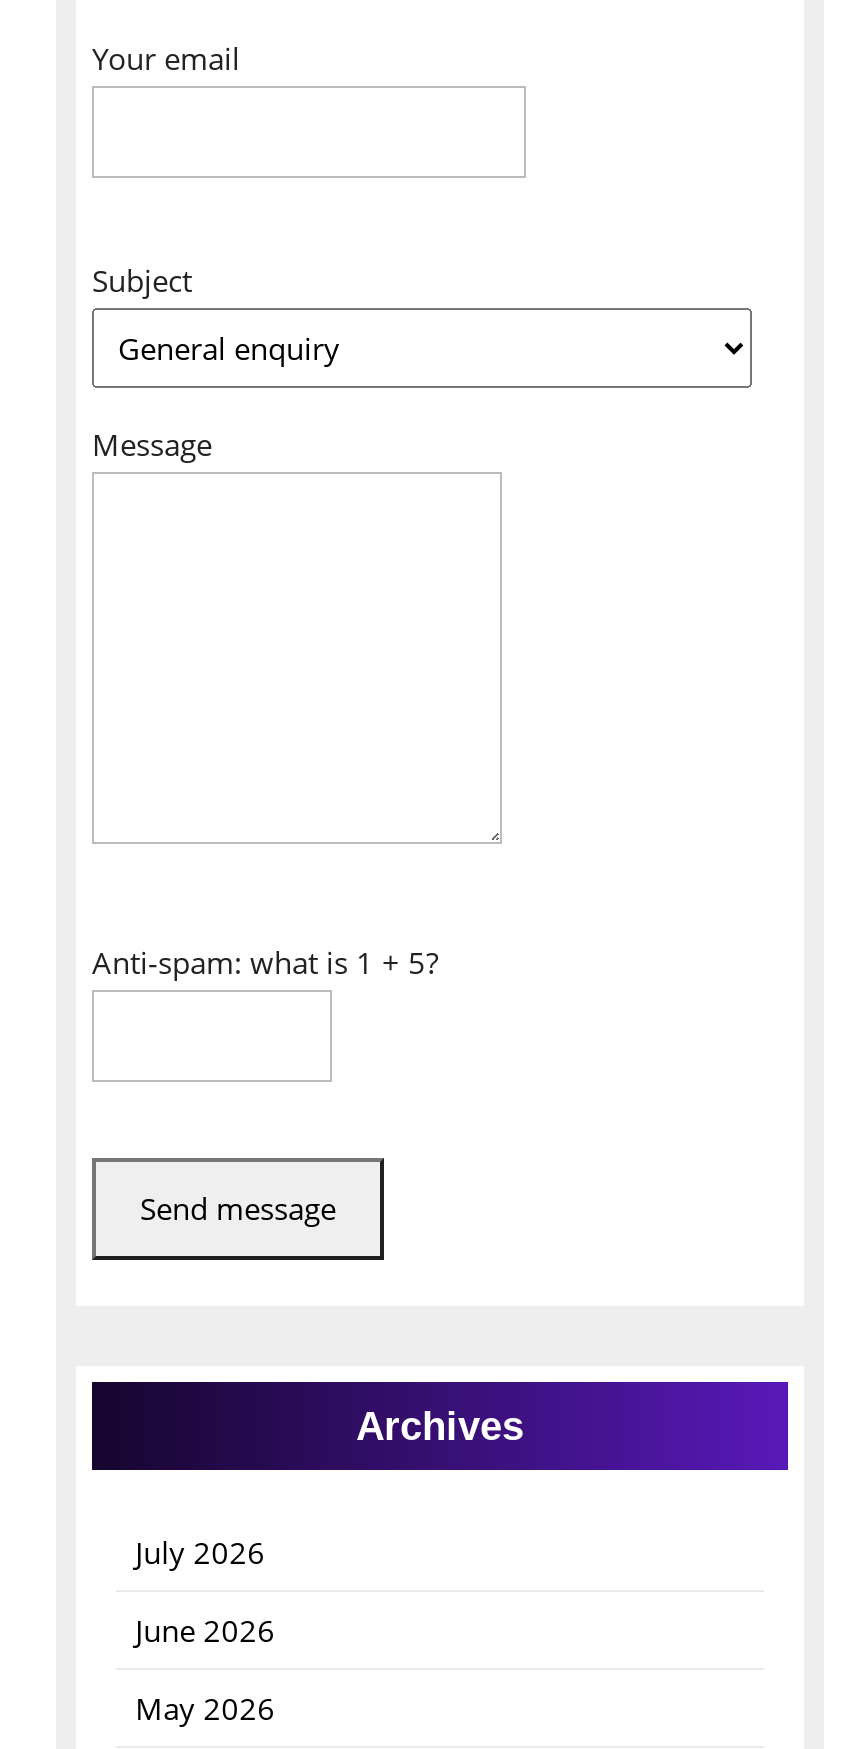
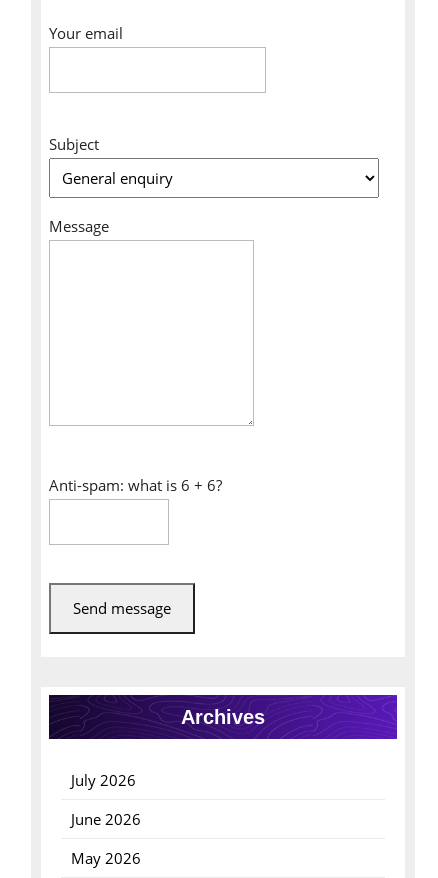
[92,942,438,982] Anti-spam: what is 1 + 5? -> [49,474,222,494] Anti-spam: what is 6 + 6?

